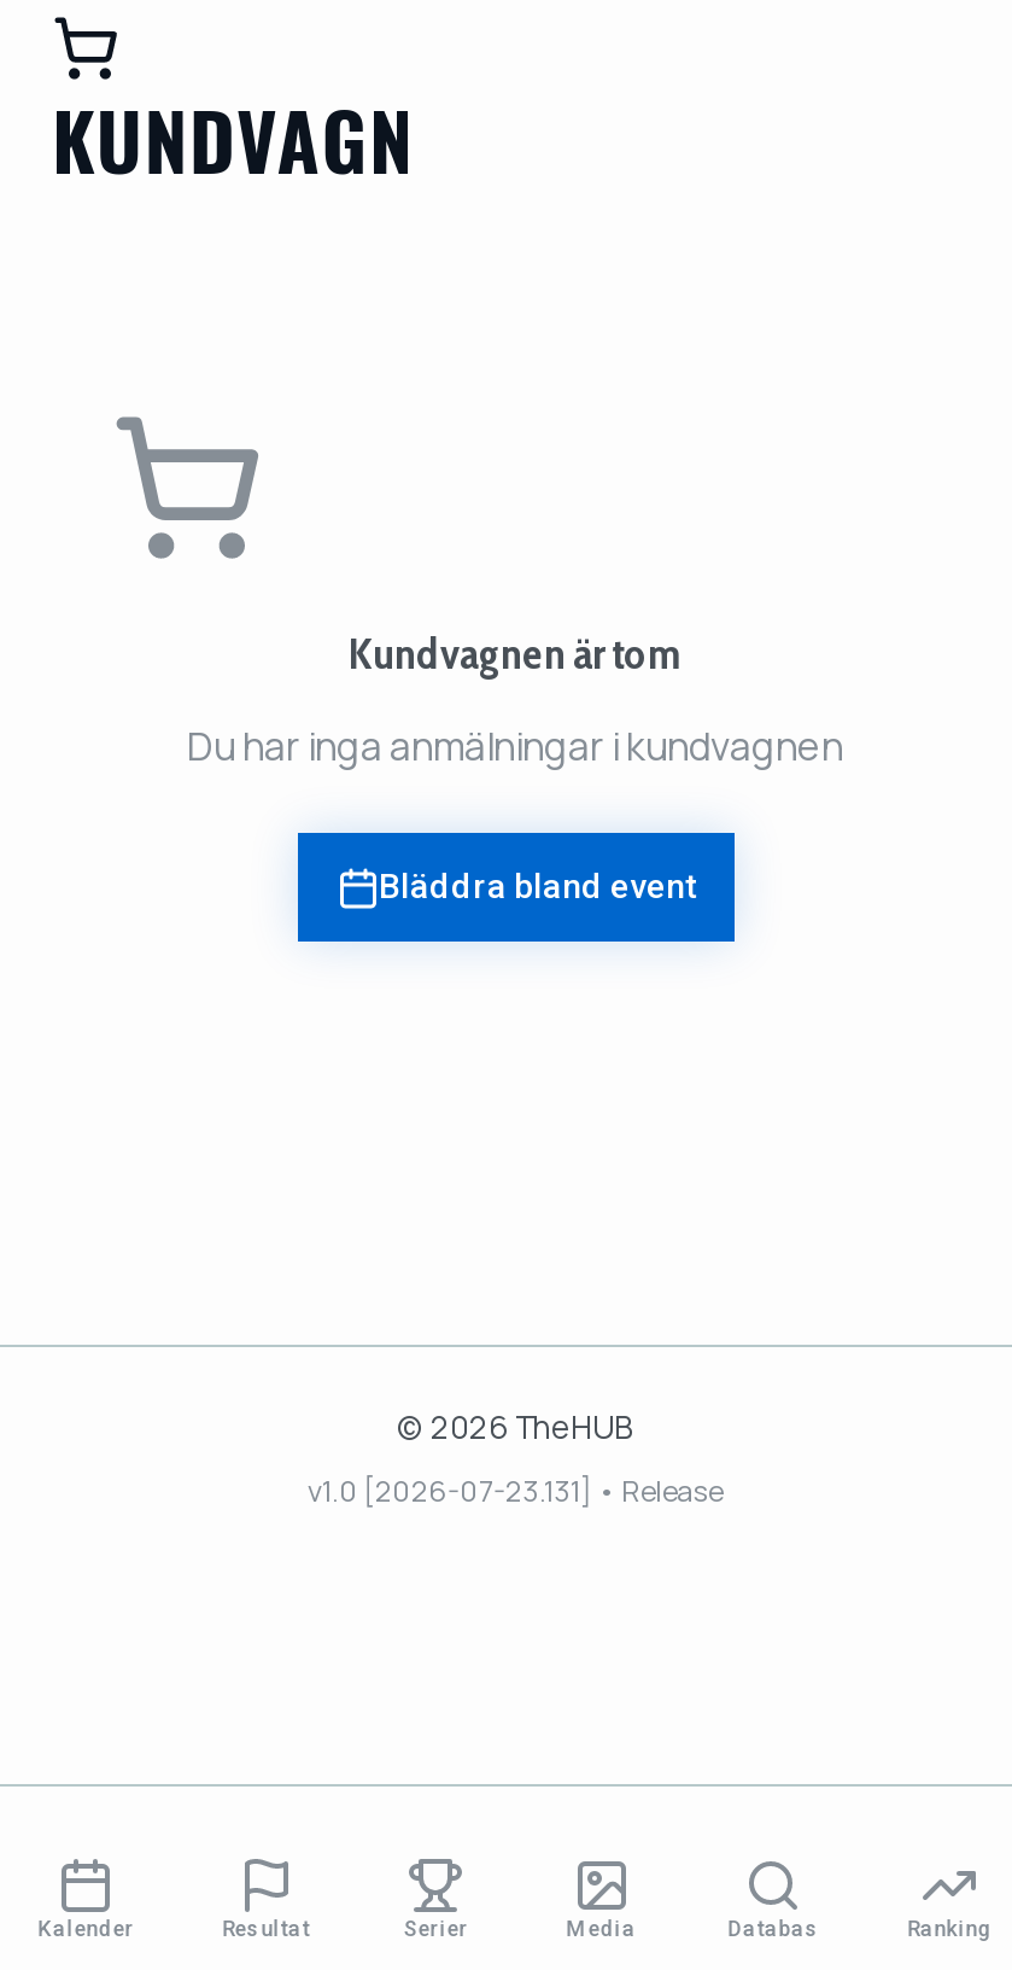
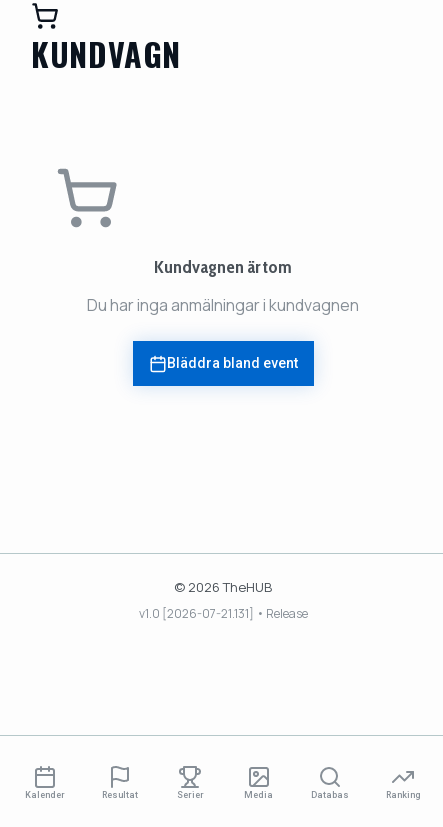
[308,1470,723,1511] v1.0 [2026-07-23.131] • Release -> [138,605,307,622] v1.0 [2026-07-21.131] • Release

